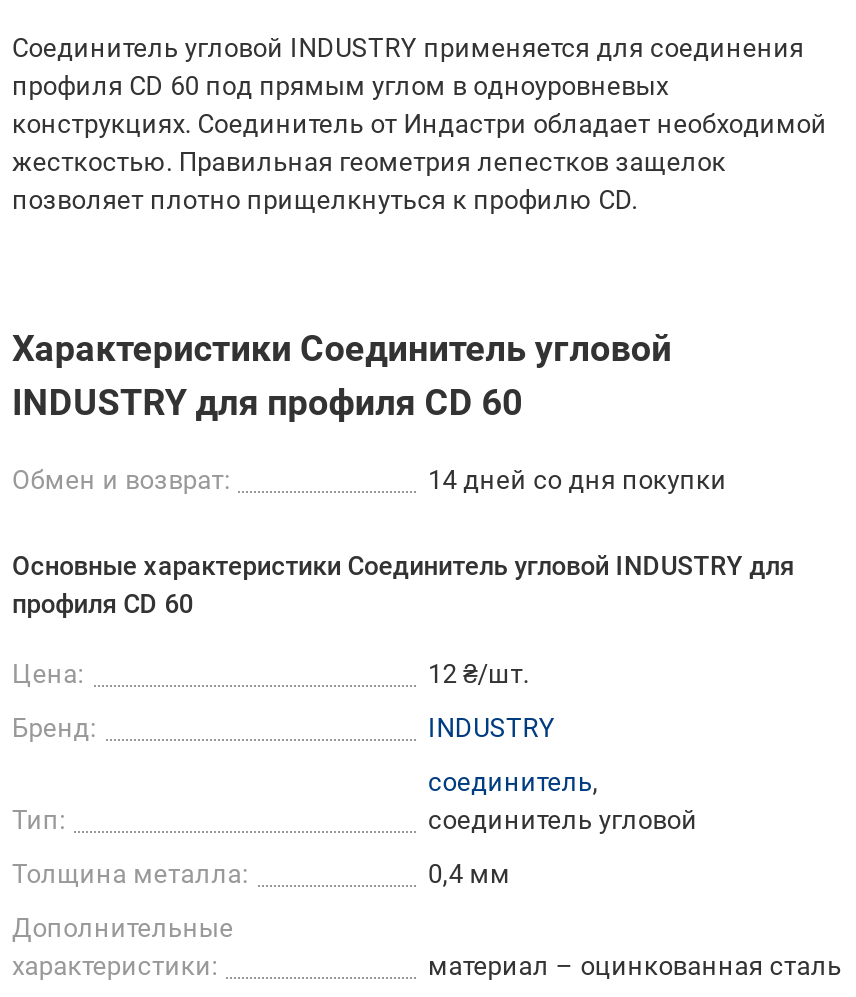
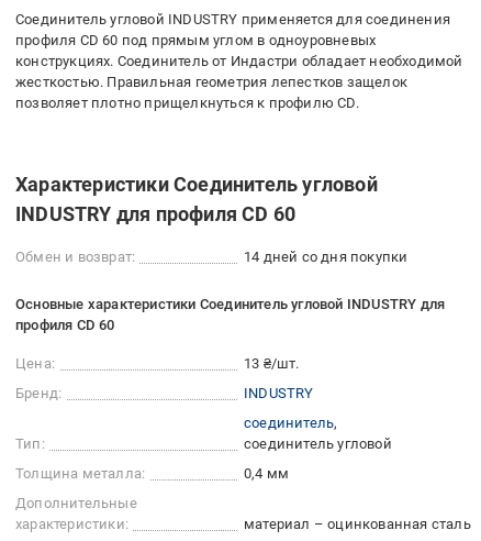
[428,659,529,689] 12 ₴/шт. -> [244,355,299,372] 13 ₴/шт.

